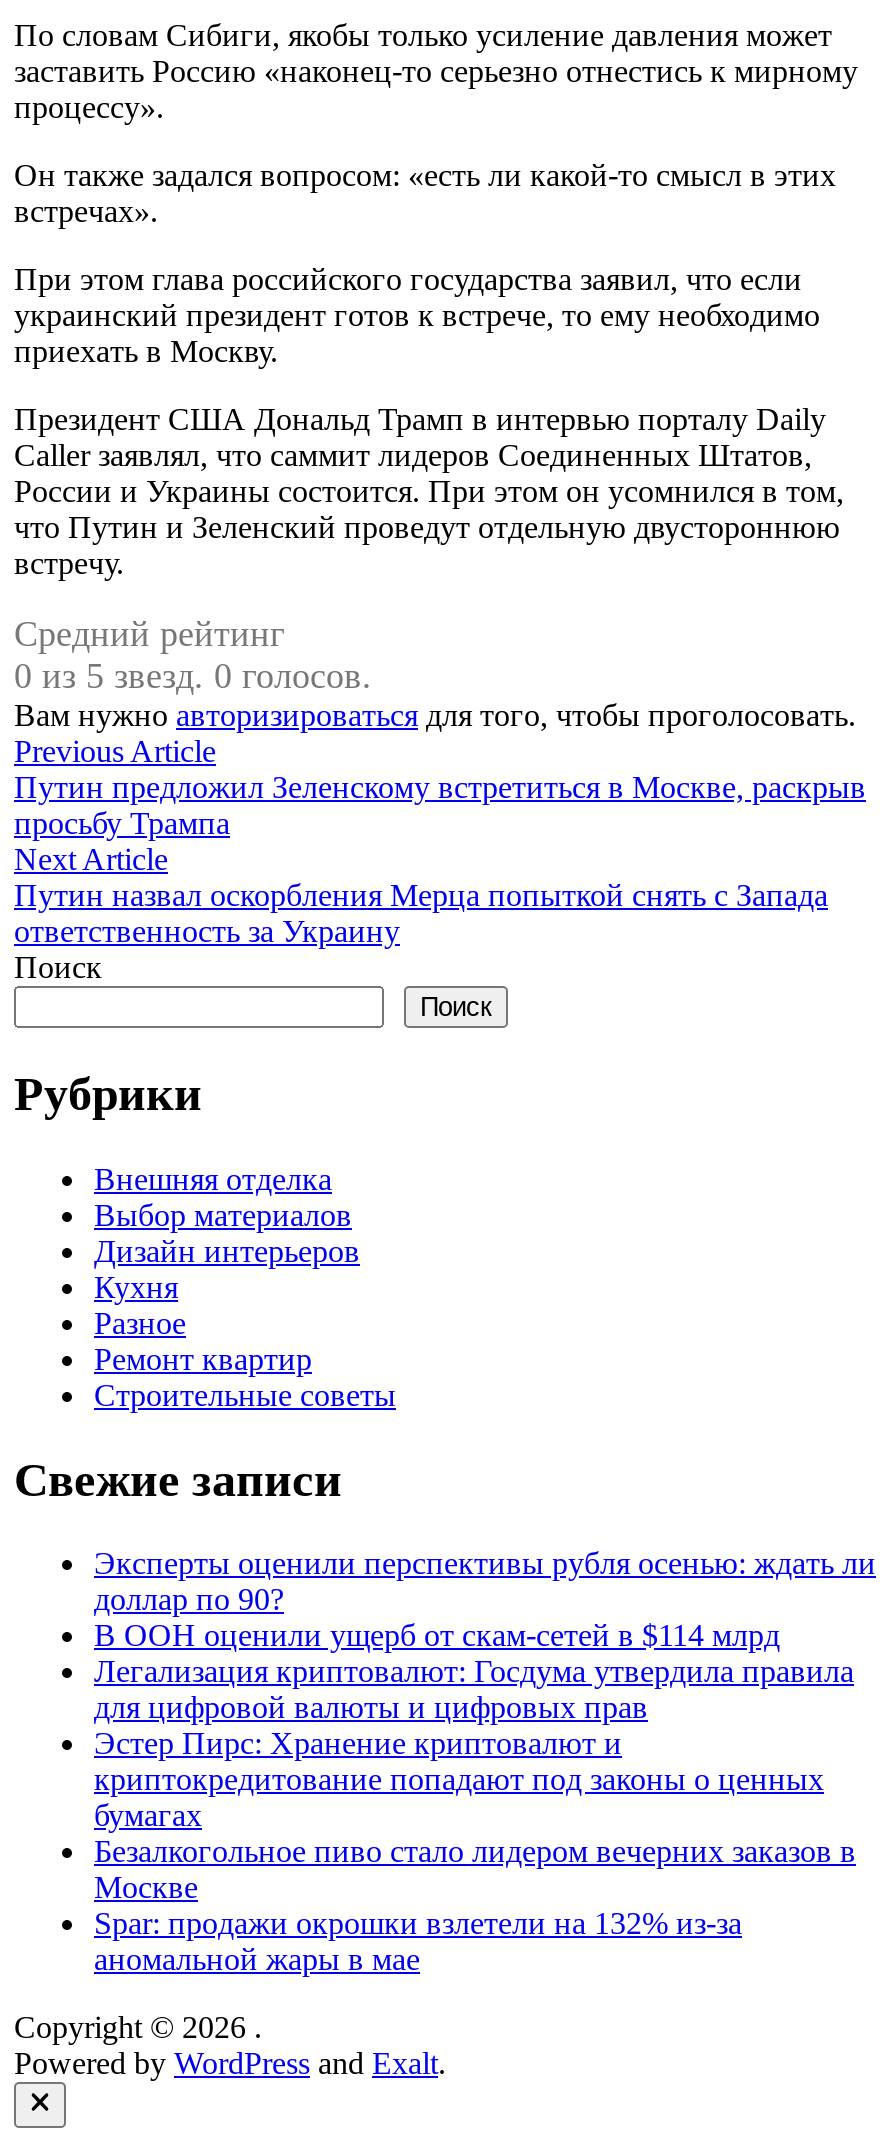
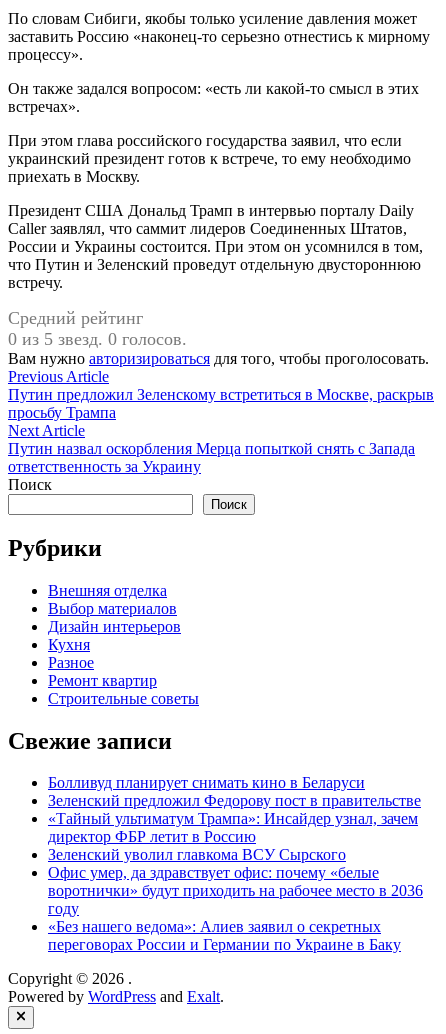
[94,1547,876,1977] Эксперты оценили перспективы рубля осенью: ждать ли | доллар по 90? | В ООН оценили ущерб от скам-сетей в $114 млрд | Легализация криптовалют: Госдума утвердила правила | для цифровой валюты и цифровых прав | Эстер Пирс: Хранение криптовалют и | криптокредитование попадают под законы о ценных | бумагах | Безалкогольное пиво стало лидером вечерних заказов в | Москве | Spar: продажи окрошки взлетели на 132% из-за | аномальной жары в мае -> [48,774,423,953] Болливуд планирует снимать кино в Беларуси | Зеленский предложил Федорову пост в правительстве | «Тайный ультиматум Трампа»: Инсайдер узнал, зачем | директор ФБР летит в Россию | Зеленский уволил главкома ВСУ Сырского | Офис умер, да здравствует офис: почему «белые | воротнички» будут приходить на рабочее место в 2036 | году | «Без нашего ведома»: Алиев заявил о секретных | переговорах России и Германии по Украине в Баку

